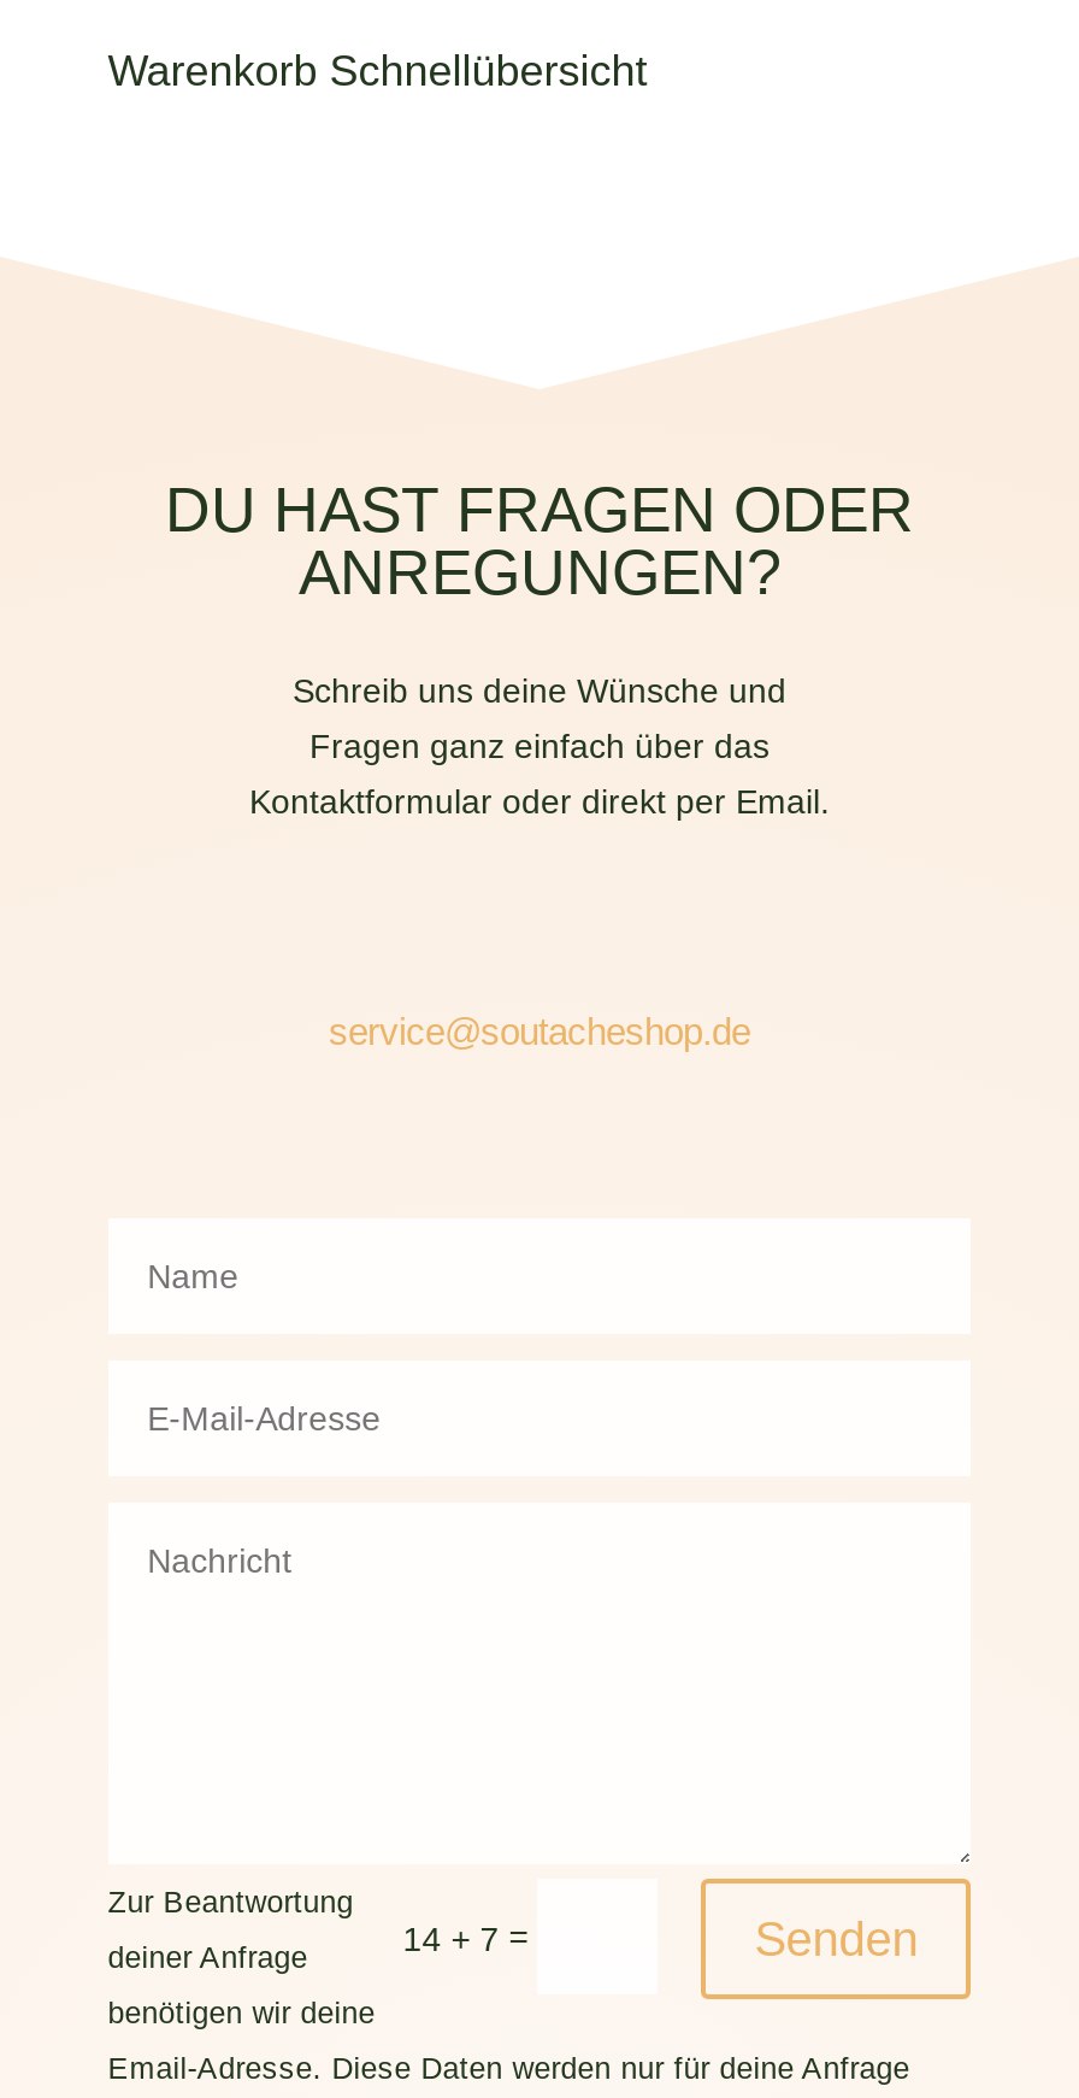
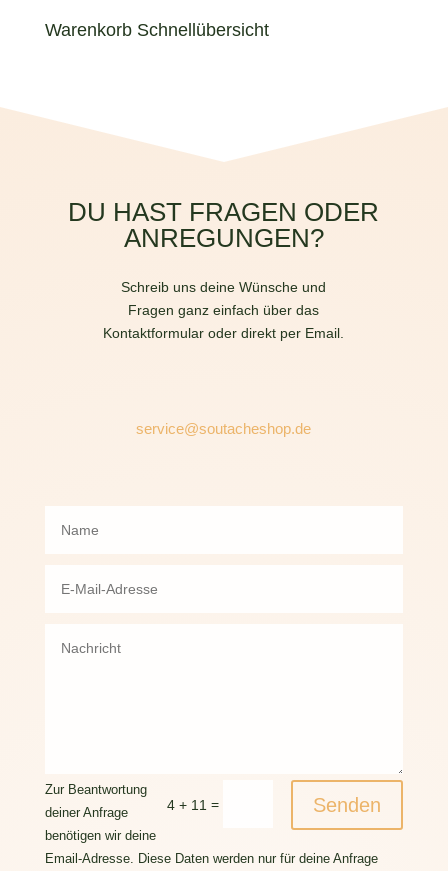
[403,1917,538,1957] 14 + 7 = -> [167,796,223,812] 4 + 11 =

